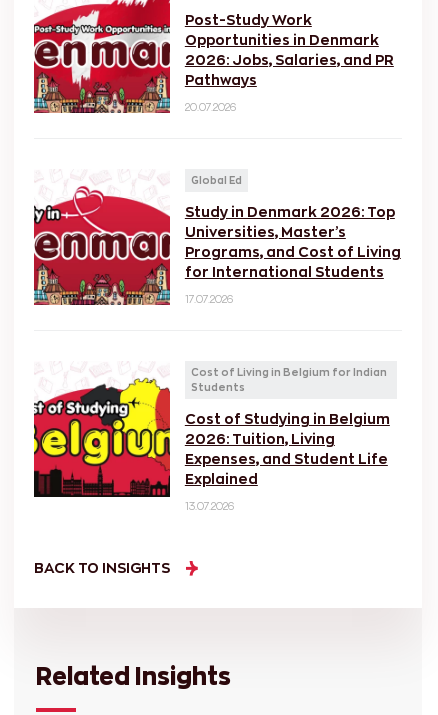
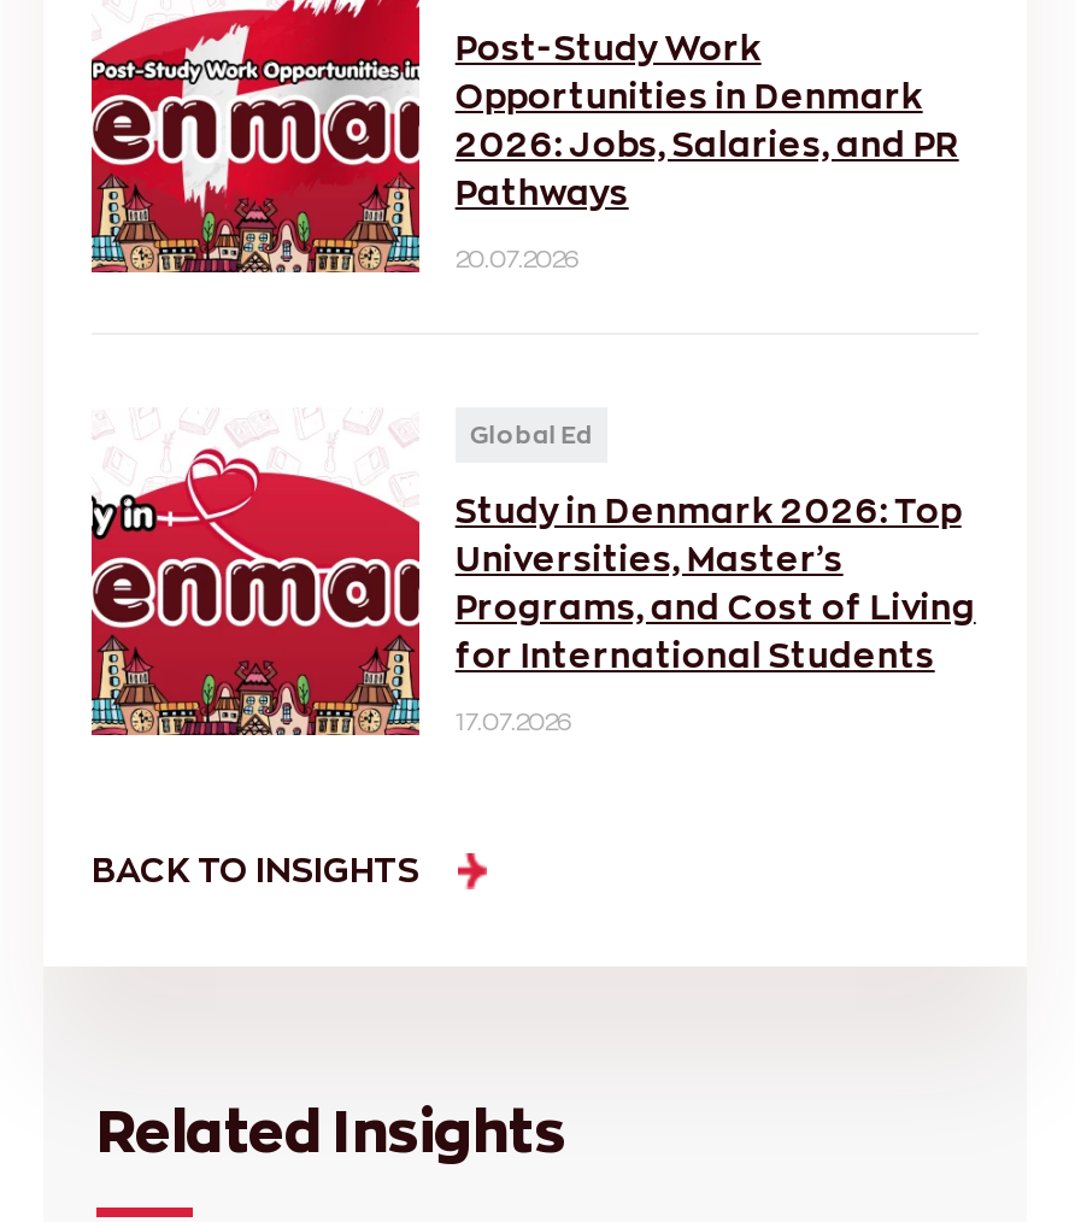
[33,367,390,512] [image] | Cost of Living in Belgium for Indian | Students | Cost of Studying in Belgium | 2026: Tuition, Living | Expenses, and Student Life | Explained | 13.07.2026 -> none

